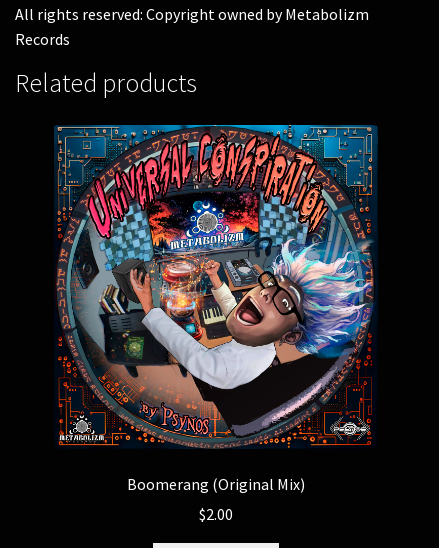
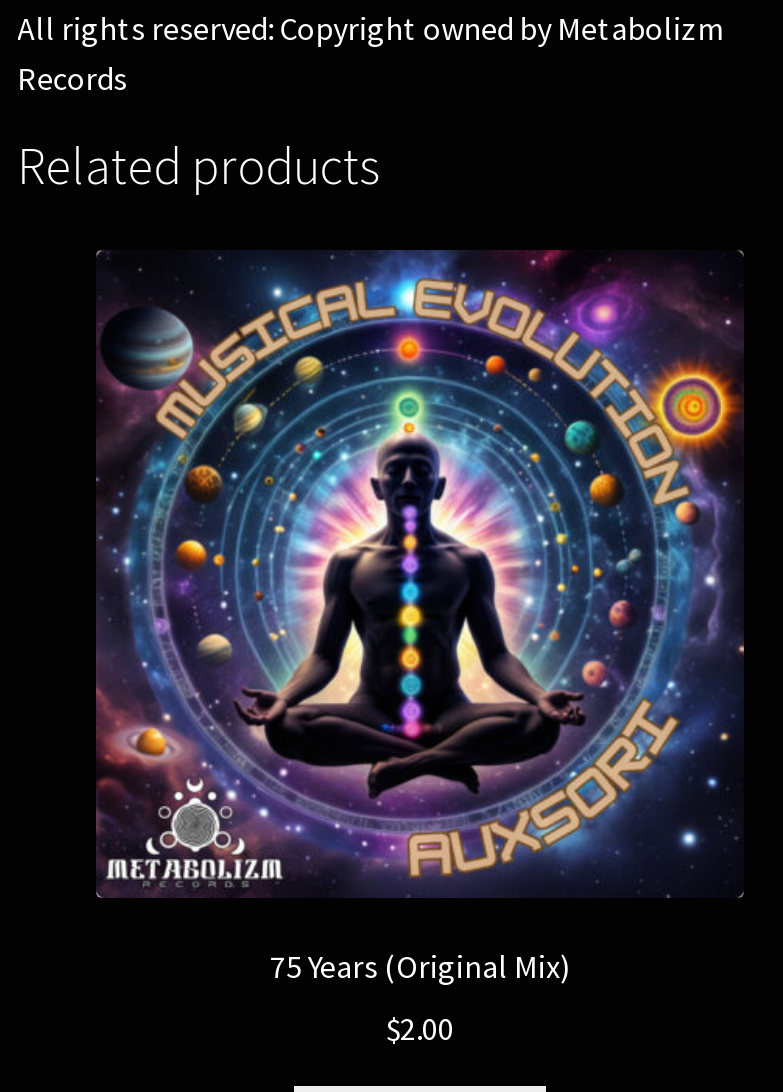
[54,124,378,494] [image] | Boomerang (Original Mix) -> [94,248,746,987] [image] | 75 Years (Original Mix)

